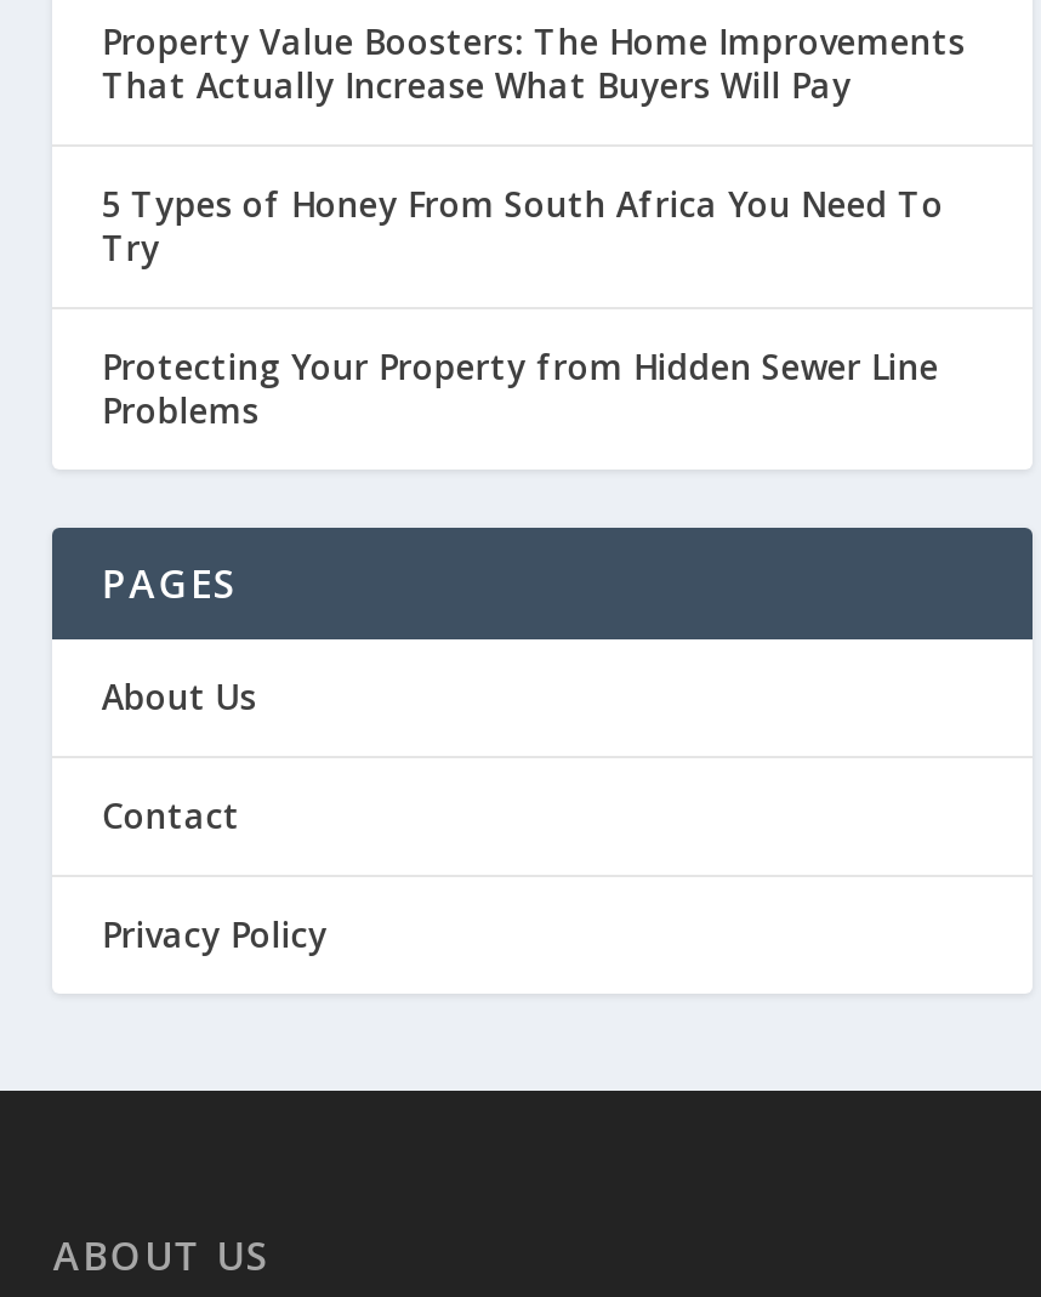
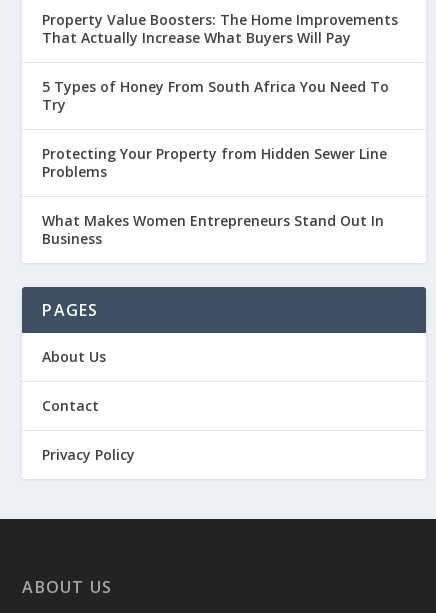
none -> [42,211,384,248] What Makes Women Entrepreneurs Stand Out In | Business

